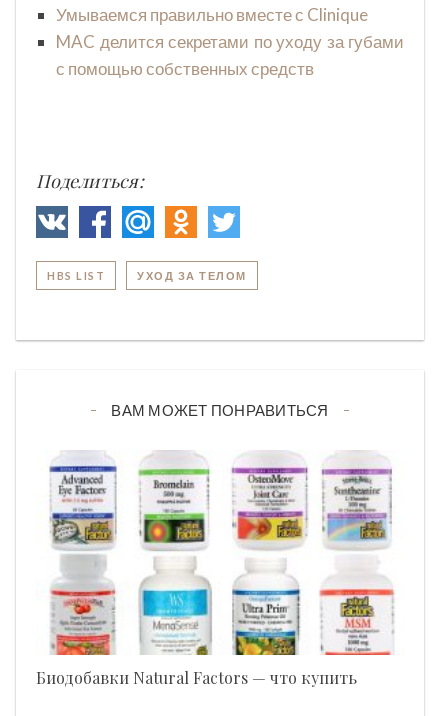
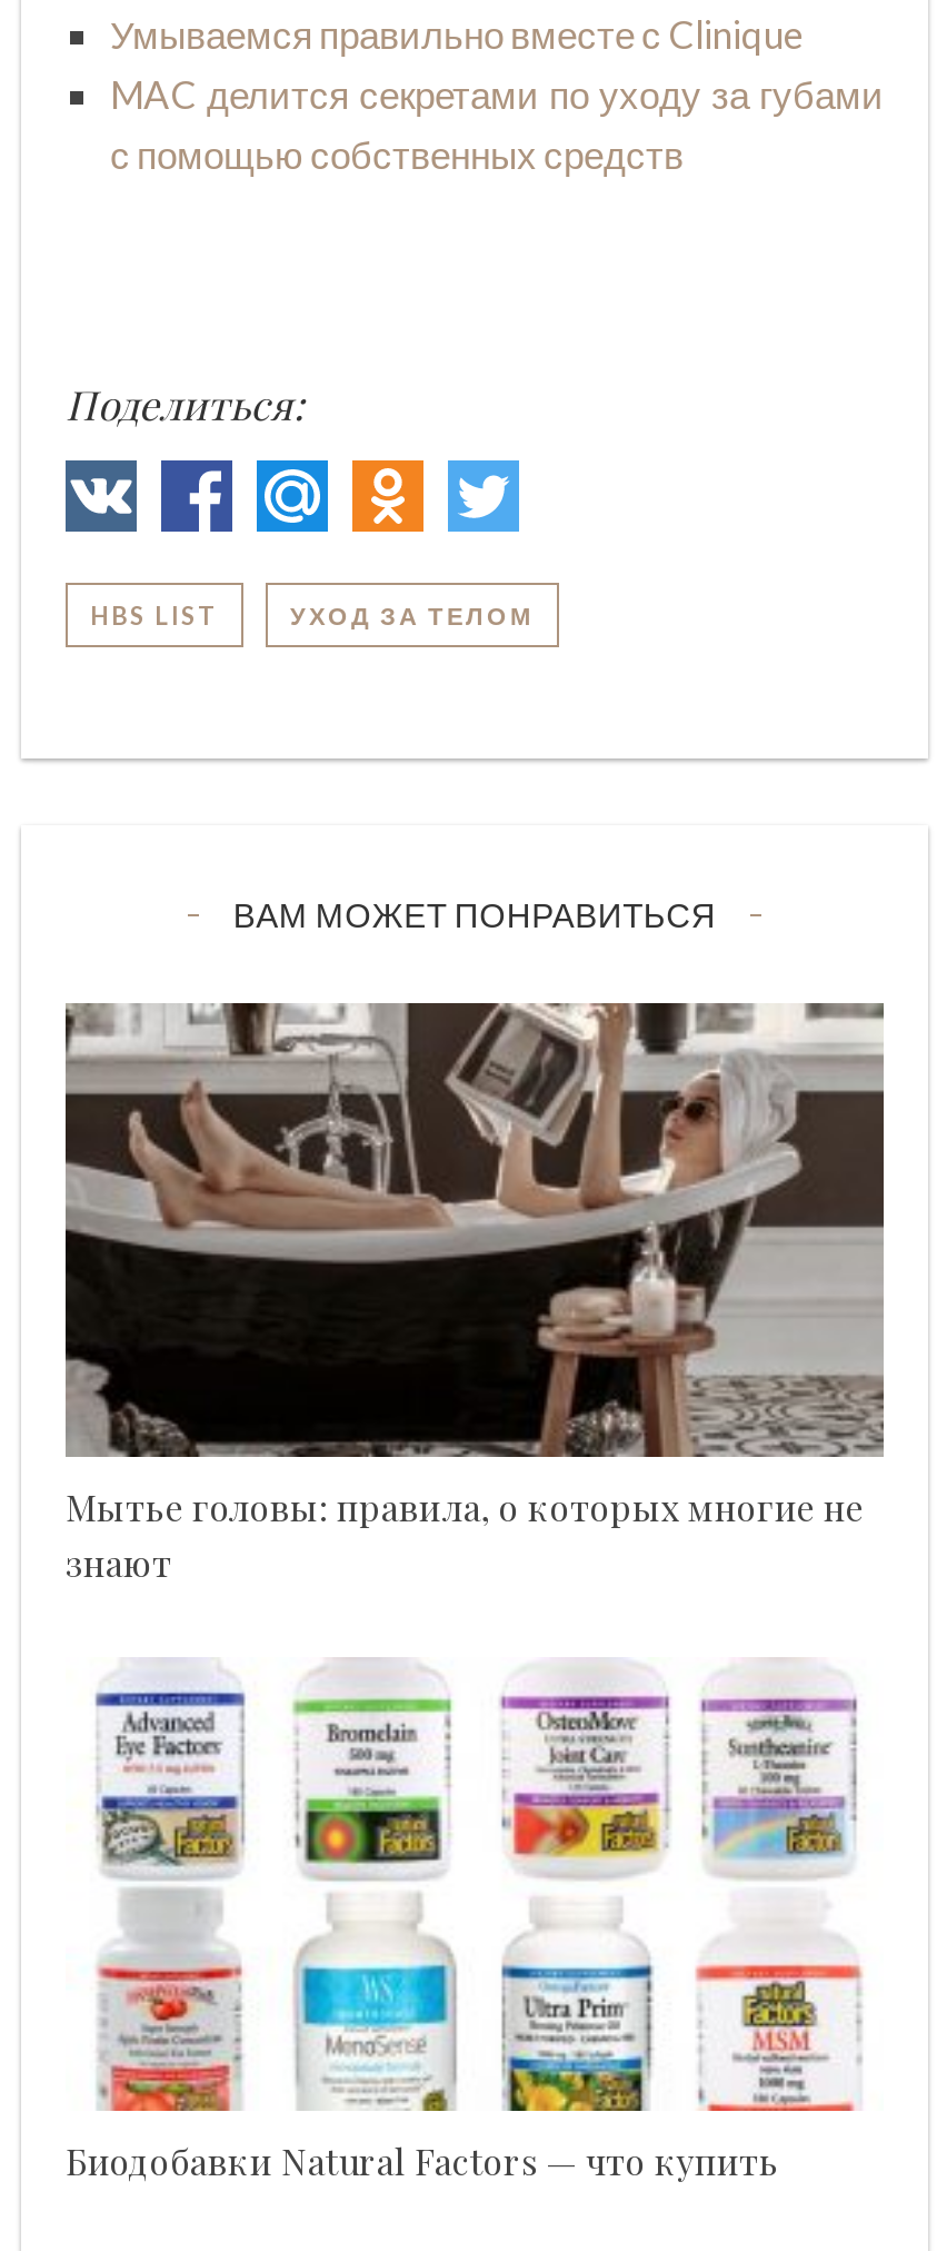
none -> [63,1001,886,1585] [image] | Мытье головы: правила, о которых многие не | знают

